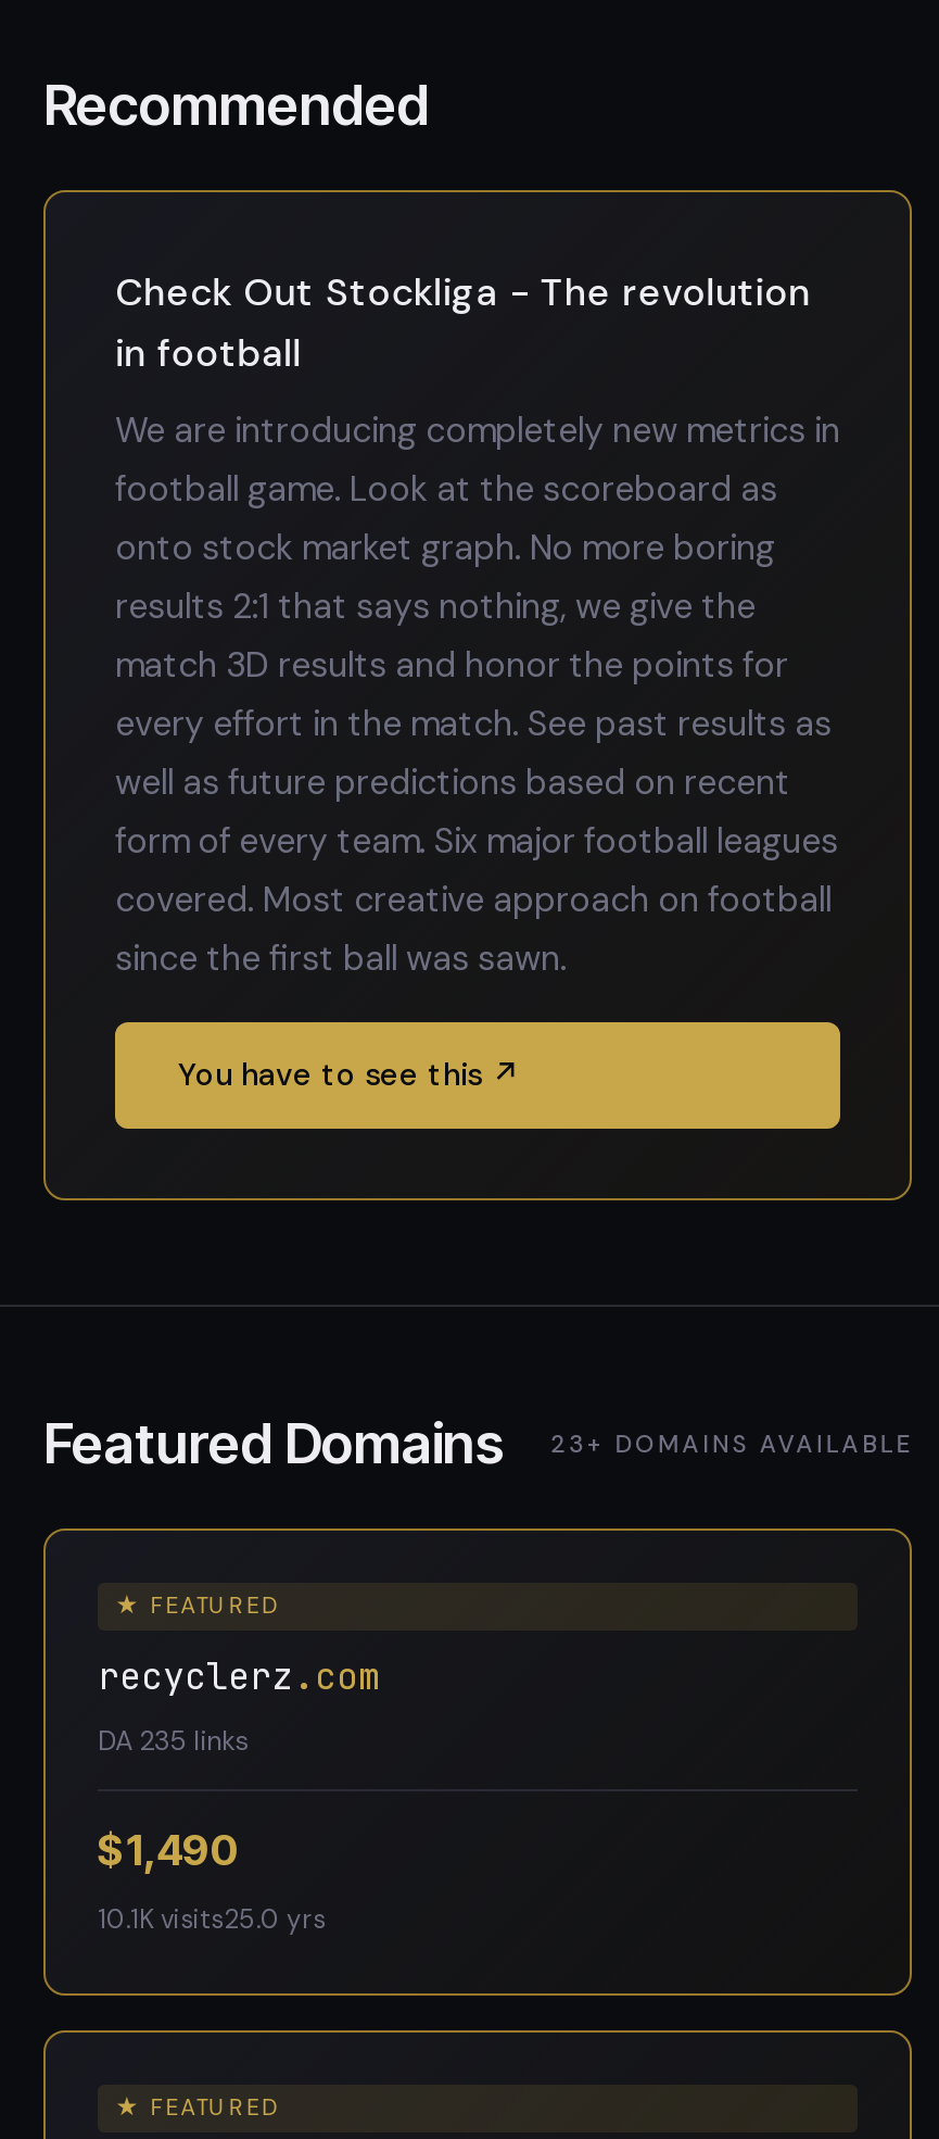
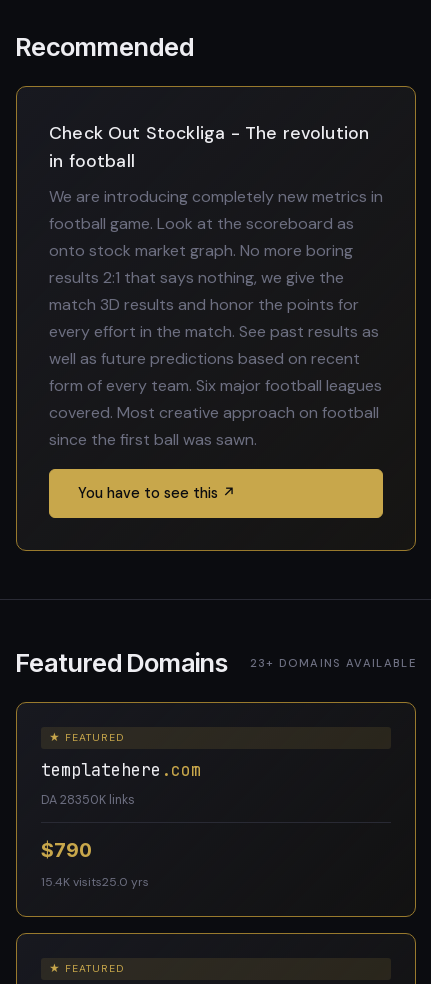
[98,1652,380,1700] recyclerz.com -> [41,759,201,781] templatehere.com
[98,1724,250,1759] DA 235 links -> [41,792,135,808] DA 28350K links
[98,1824,239,1876] $1,490 -> [41,838,92,862] $790
[98,1902,326,1937] 10.1K visits25.0 yrs -> [41,874,149,890] 15.4K visits25.0 yrs

